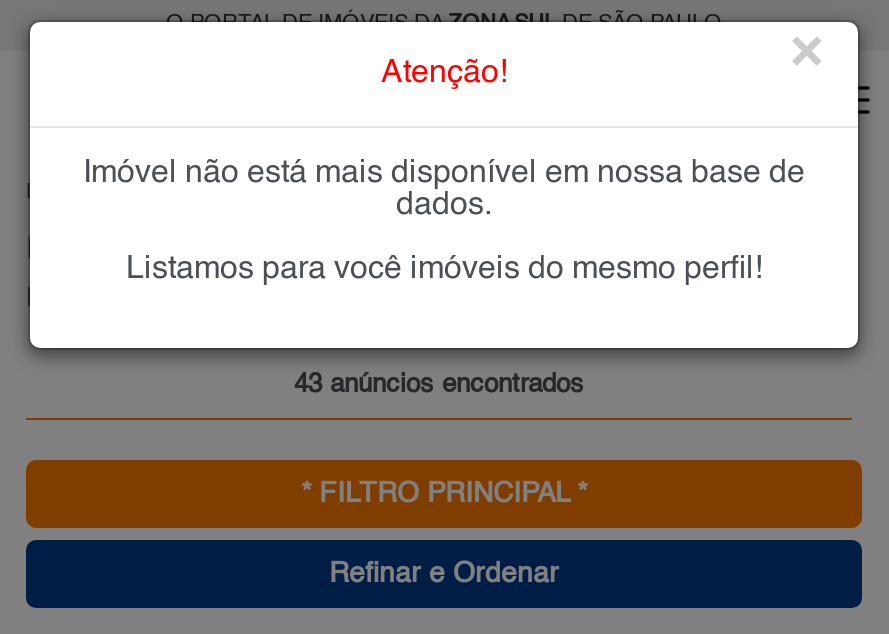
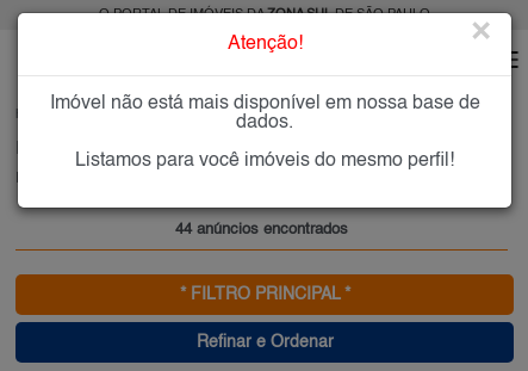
[294,372,584,398] 43 anúncios encontrados -> [175,222,348,238] 44 anúncios encontrados

